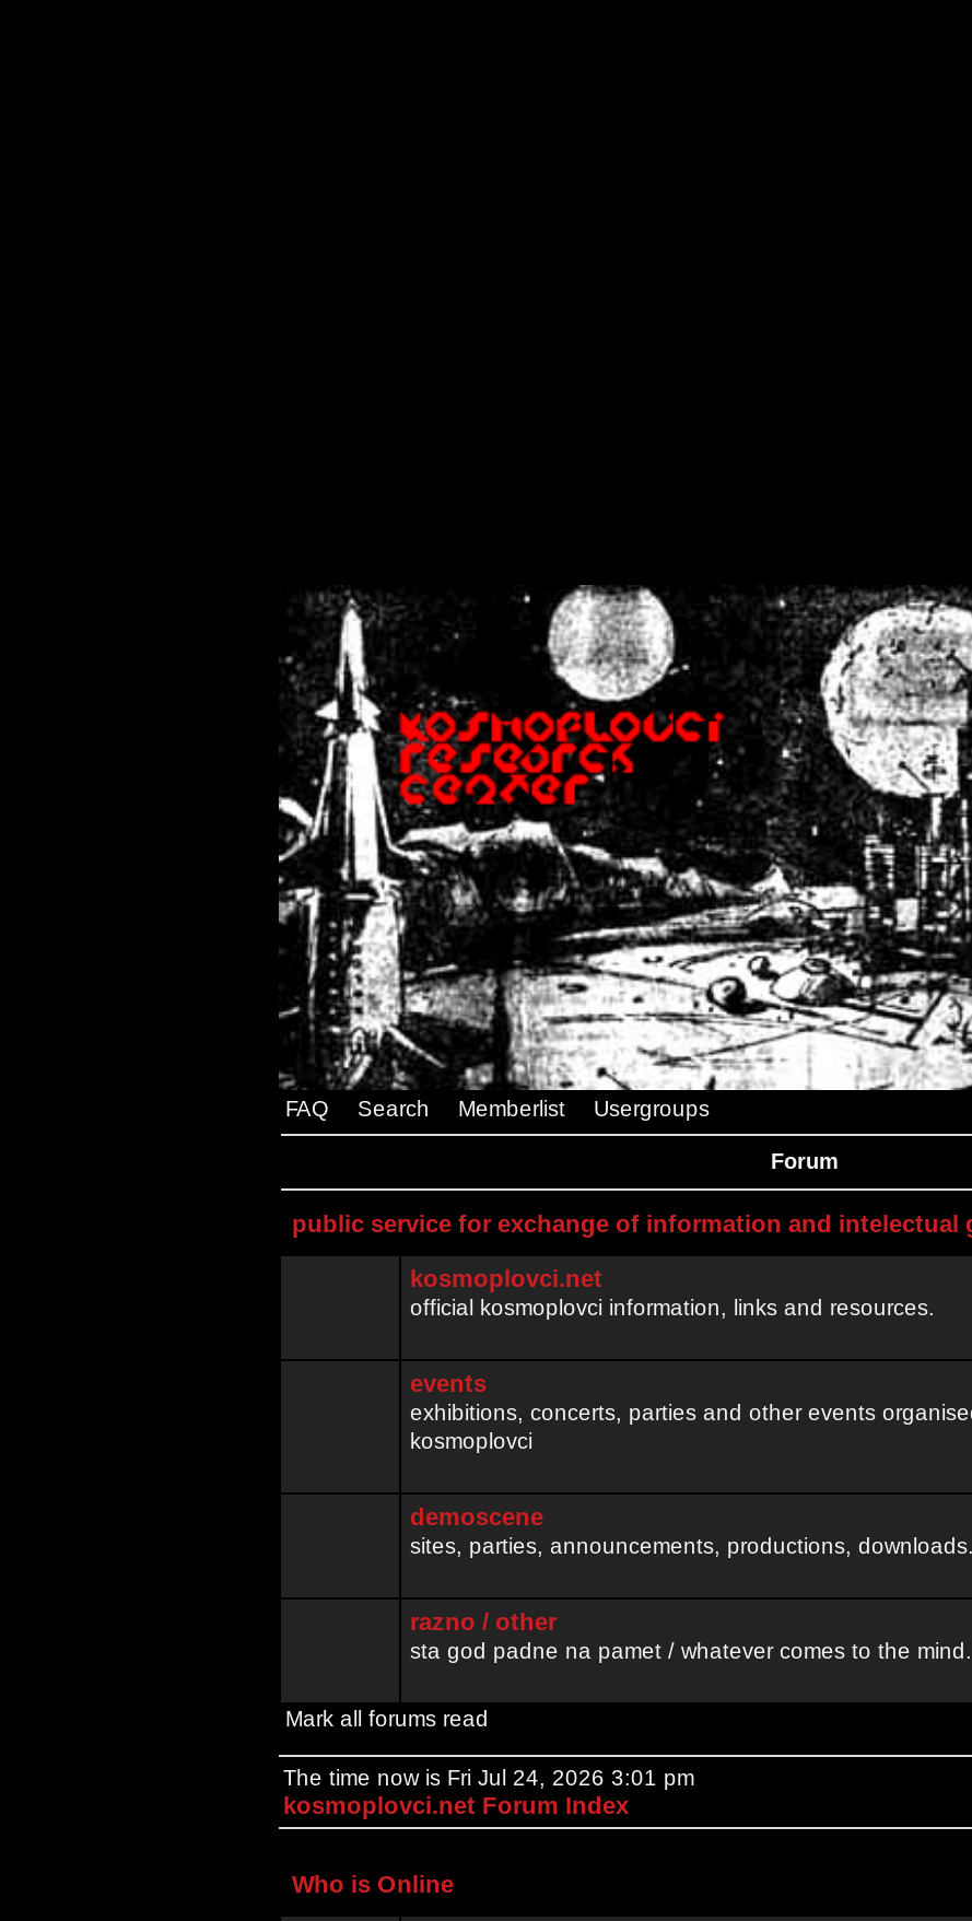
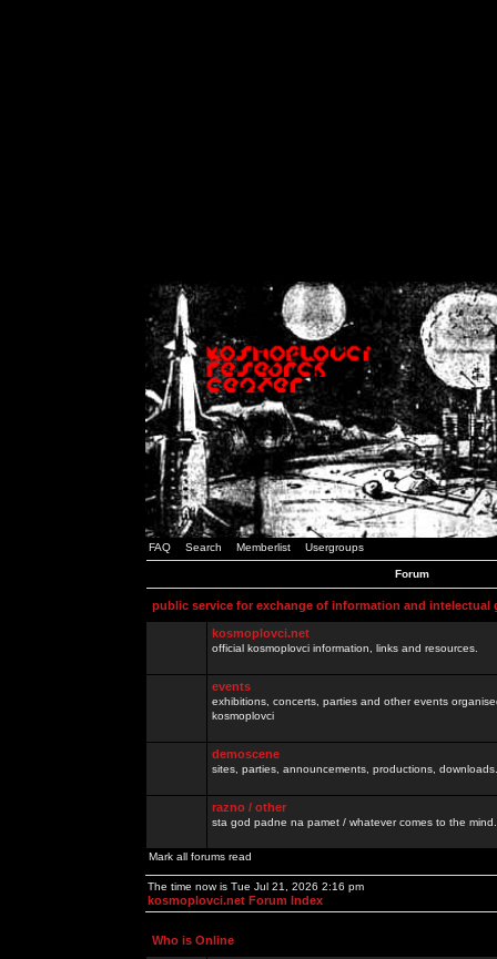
[283,1766,694,1790] The time now is Fri Jul 24, 2026 3:01 pm -> [148,880,364,892] The time now is Tue Jul 21, 2026 2:16 pm

